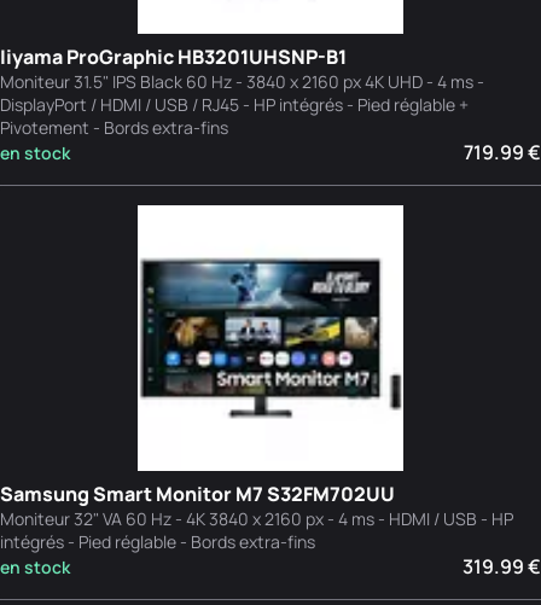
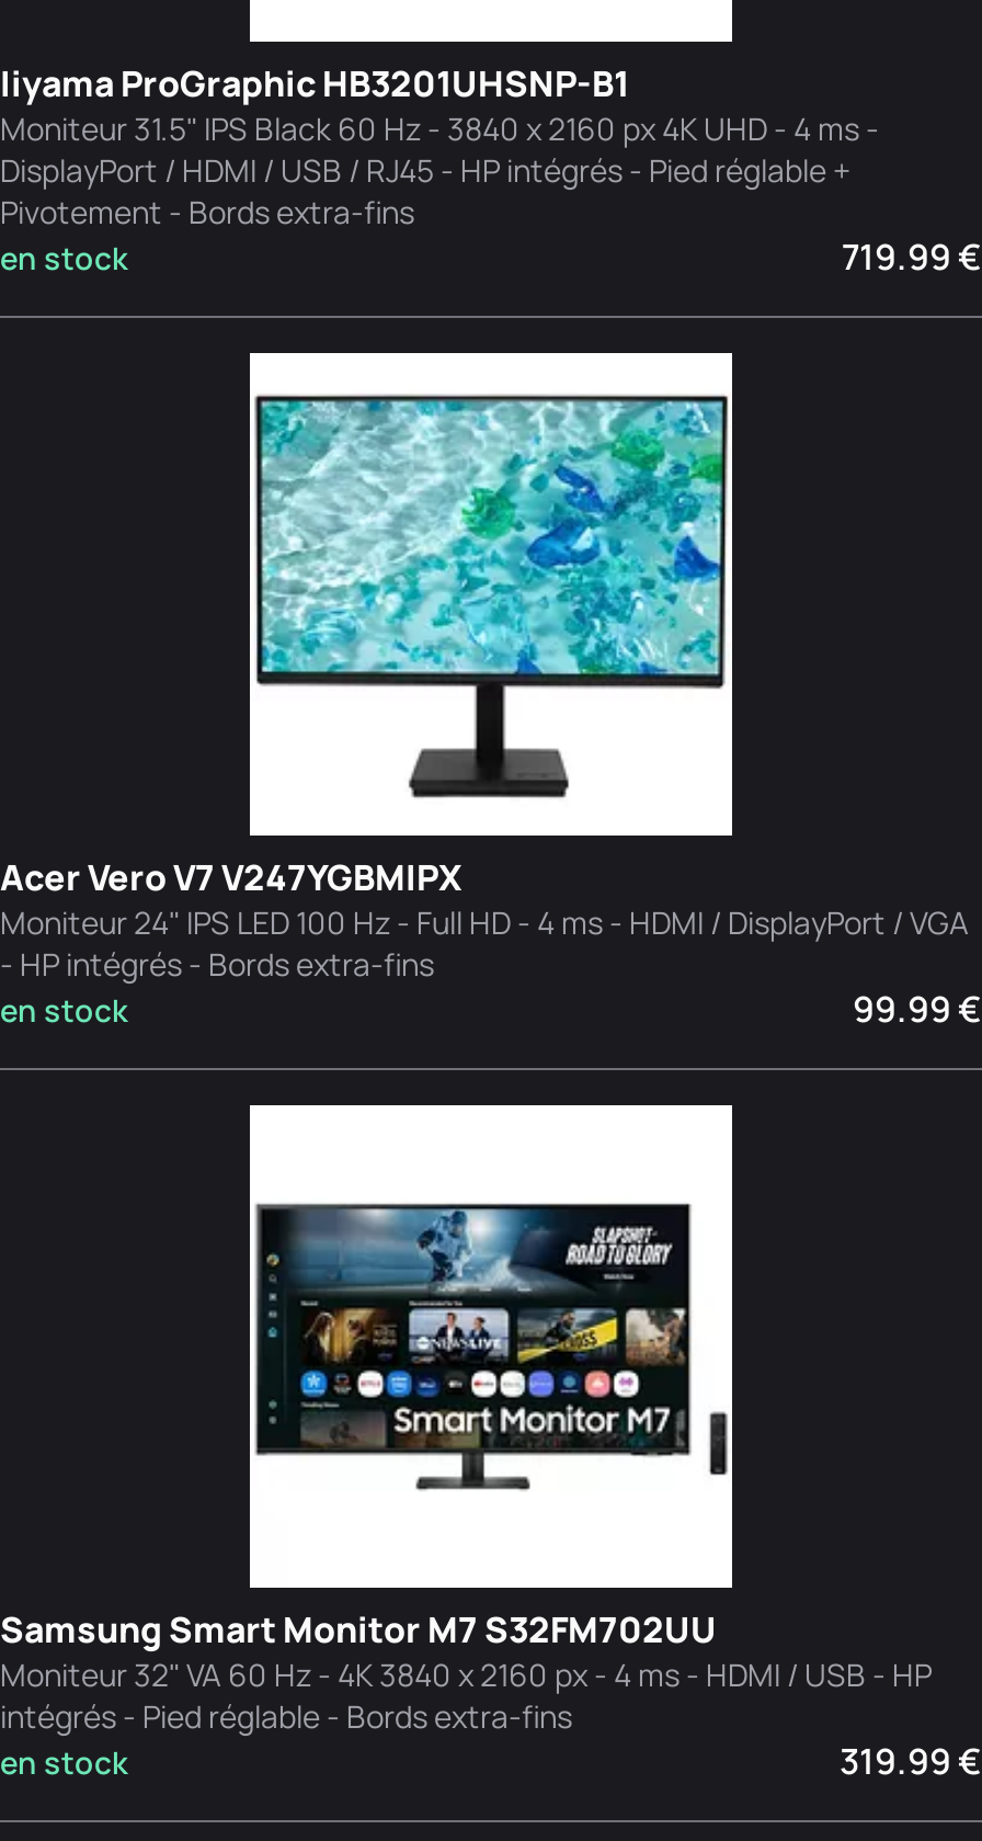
none -> [0,393,982,1033] [image] | Acer Vero V7 V247YGBMIPX | Moniteur 24" IPS LED 100 Hz - Full HD - 4 ms - HDMI / DisplayPort / VGA | - HP intégrés - Bords extra-fins | en stock | 99.99 €

